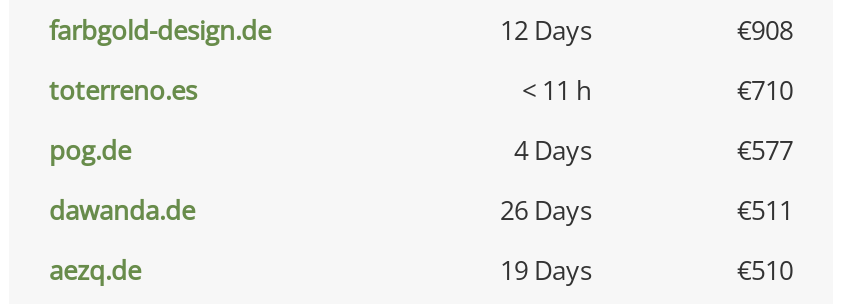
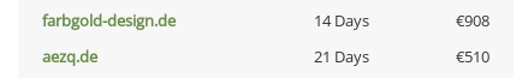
[500,12,592,48] 12 Days -> [313,10,369,31] 14 Days
[49,72,793,228] toterreno.es | < 11 h | €710 | pog.de | 4 Days | €577 | dawanda.de | 26 Days | €511 -> none
[500,252,592,288] 19 Days -> [313,46,369,67] 21 Days

